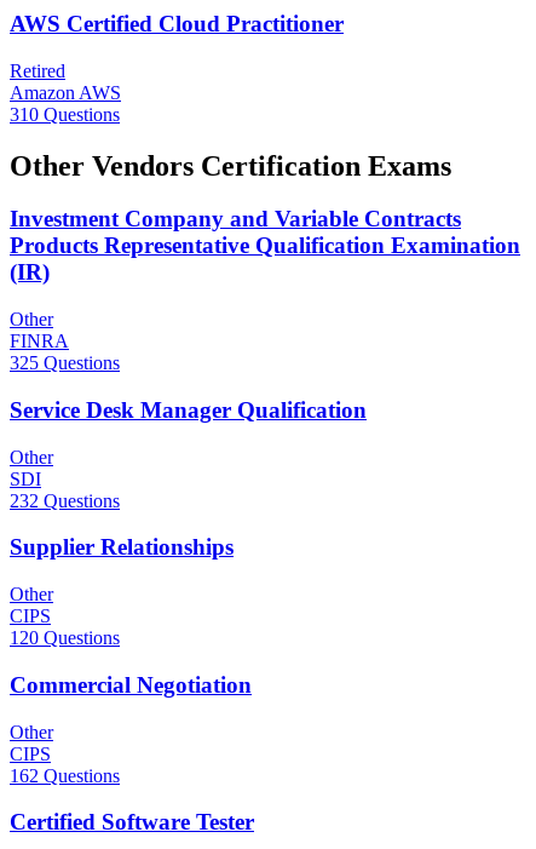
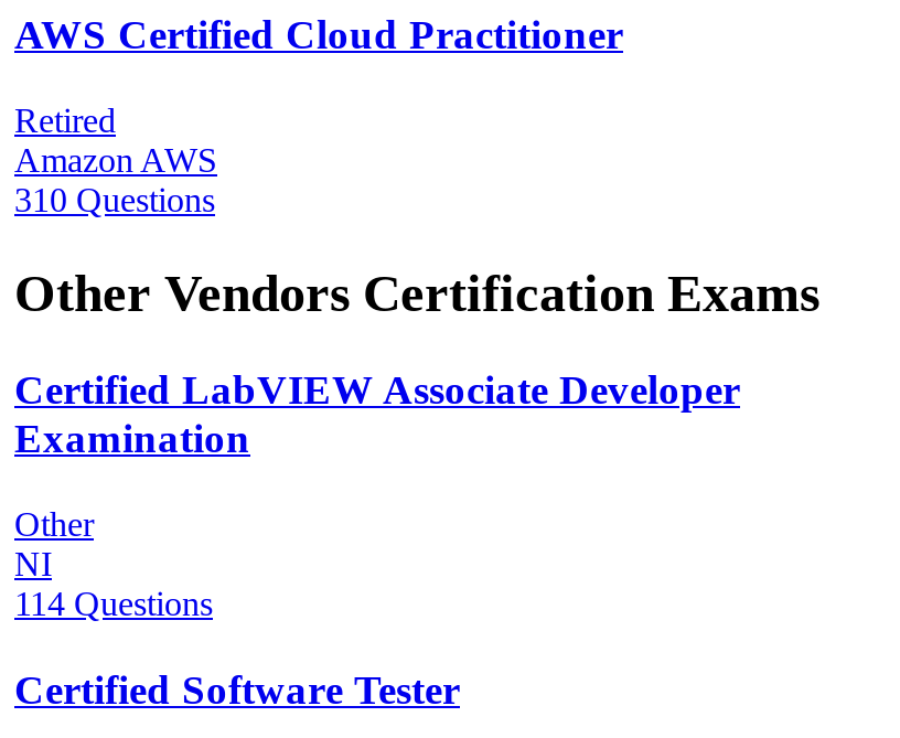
[10,206,520,285] Investment Company and Variable Contracts | Products Representative Qualification Examination | (IR) -> [14,367,740,462] Certified LabVIEW Associate Developer | Examination
[10,331,367,785] FINRA | 325 Questions | Service Desk Manager Qualification | Other | SDI | 232 Questions | Supplier Relationships | Other | CIPS | 120 Questions | Commercial Negotiation | Other | CIPS | 162 Questions -> [14,545,213,623] NI | 114 Questions

